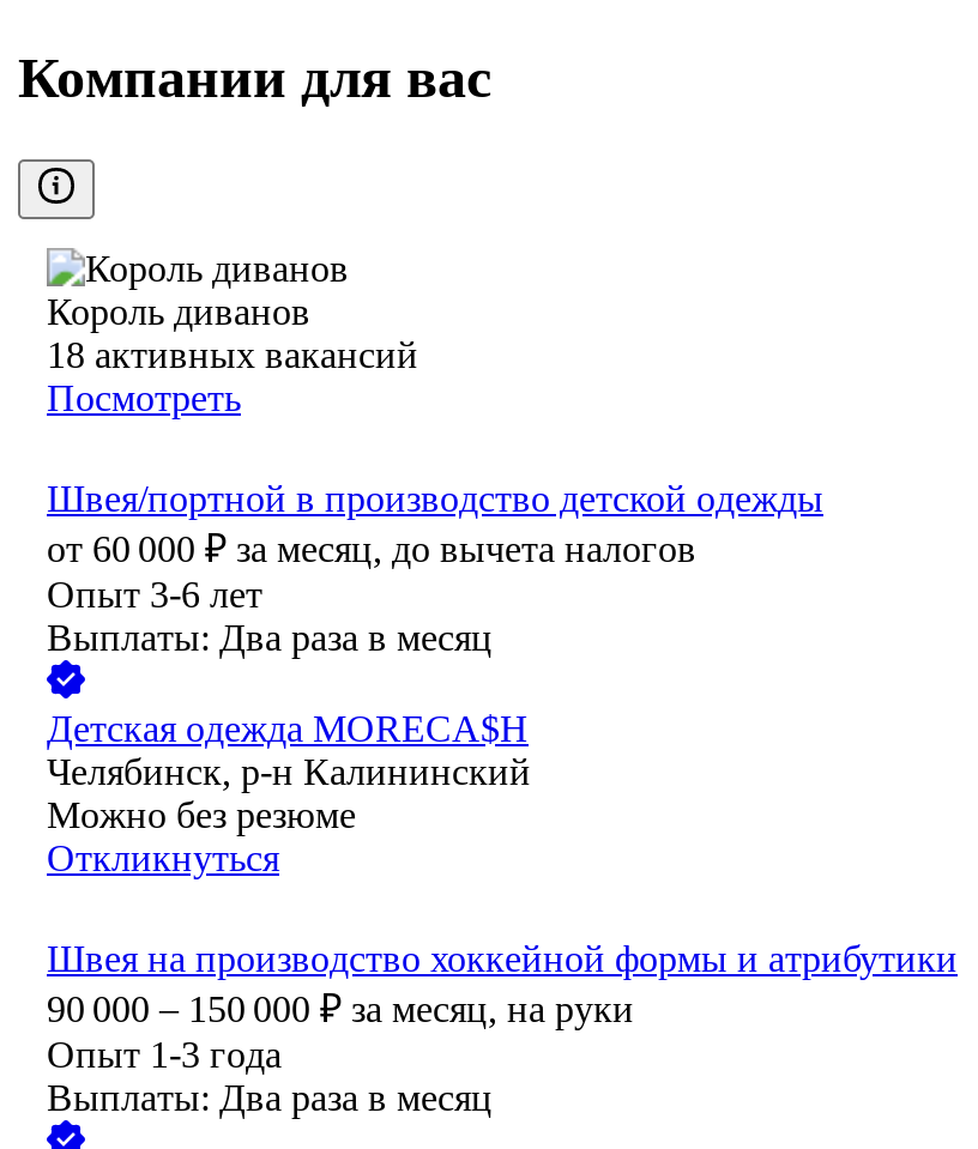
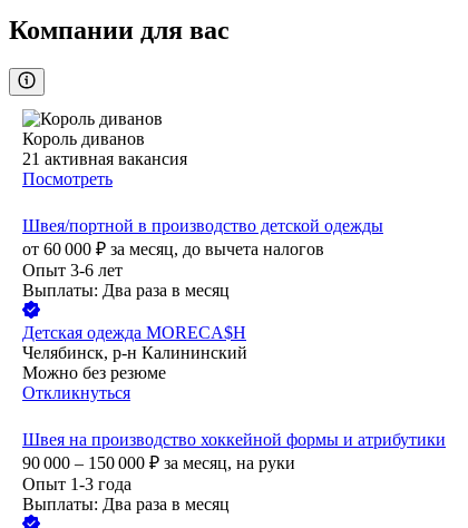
[47,335,418,376] 18 активных вакансий -> [22,150,187,169] 21 активная вакансия

